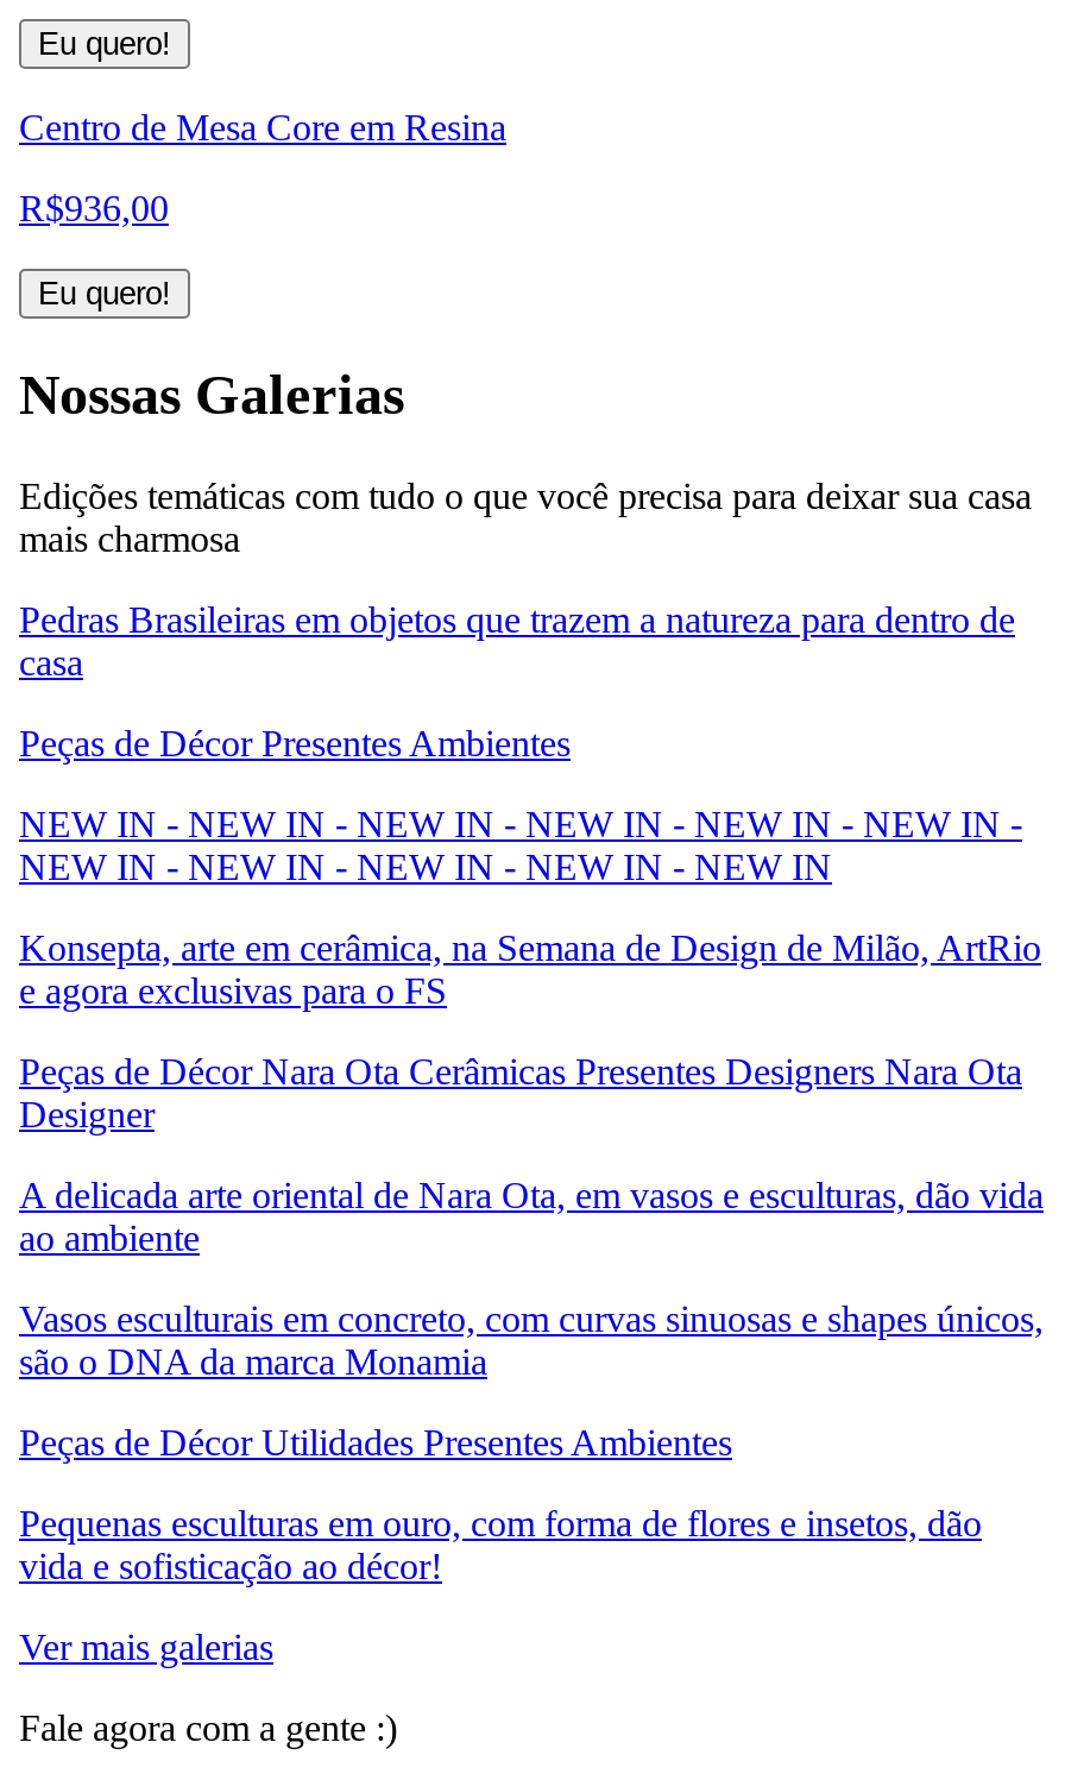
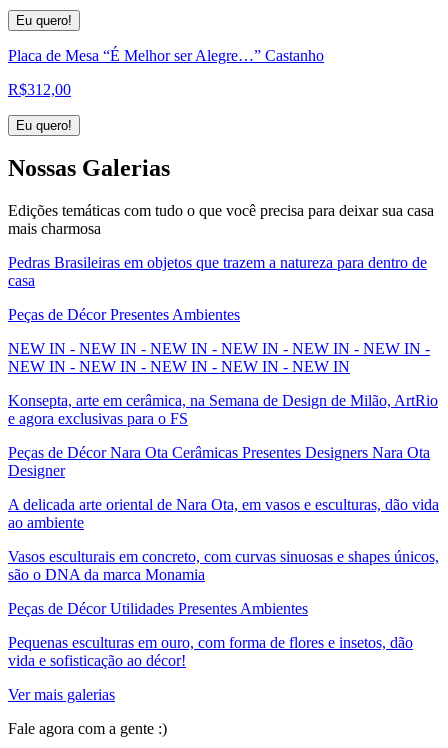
[19,106,506,146] Centro de Mesa Core em Resina -> [8,46,324,63] Placa de Mesa “É Melhor ser Alegre…” Castanho
[19,187,169,227] R$936,00 -> [8,80,71,97] R$312,00

